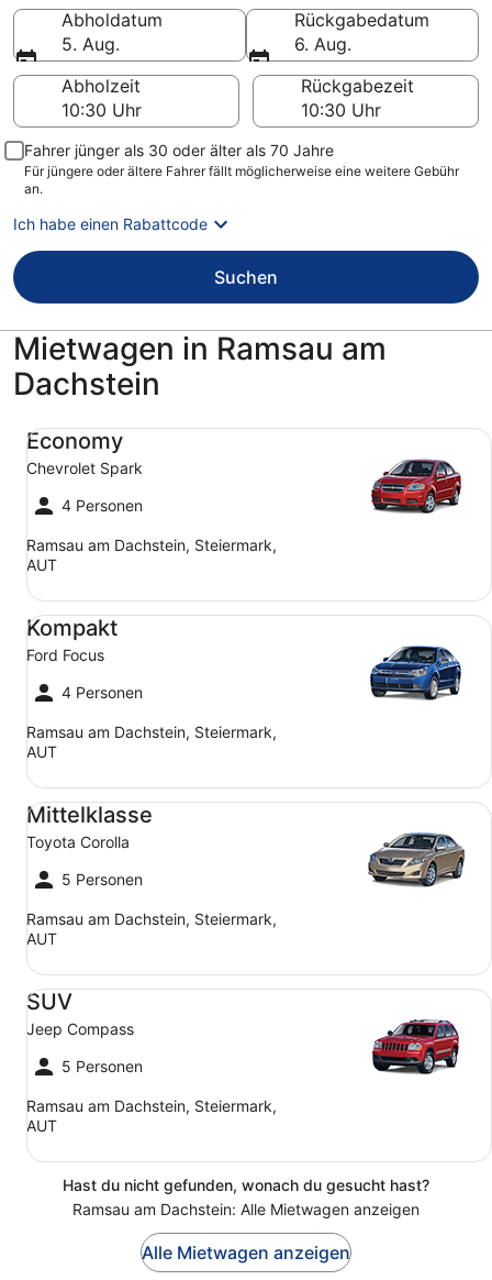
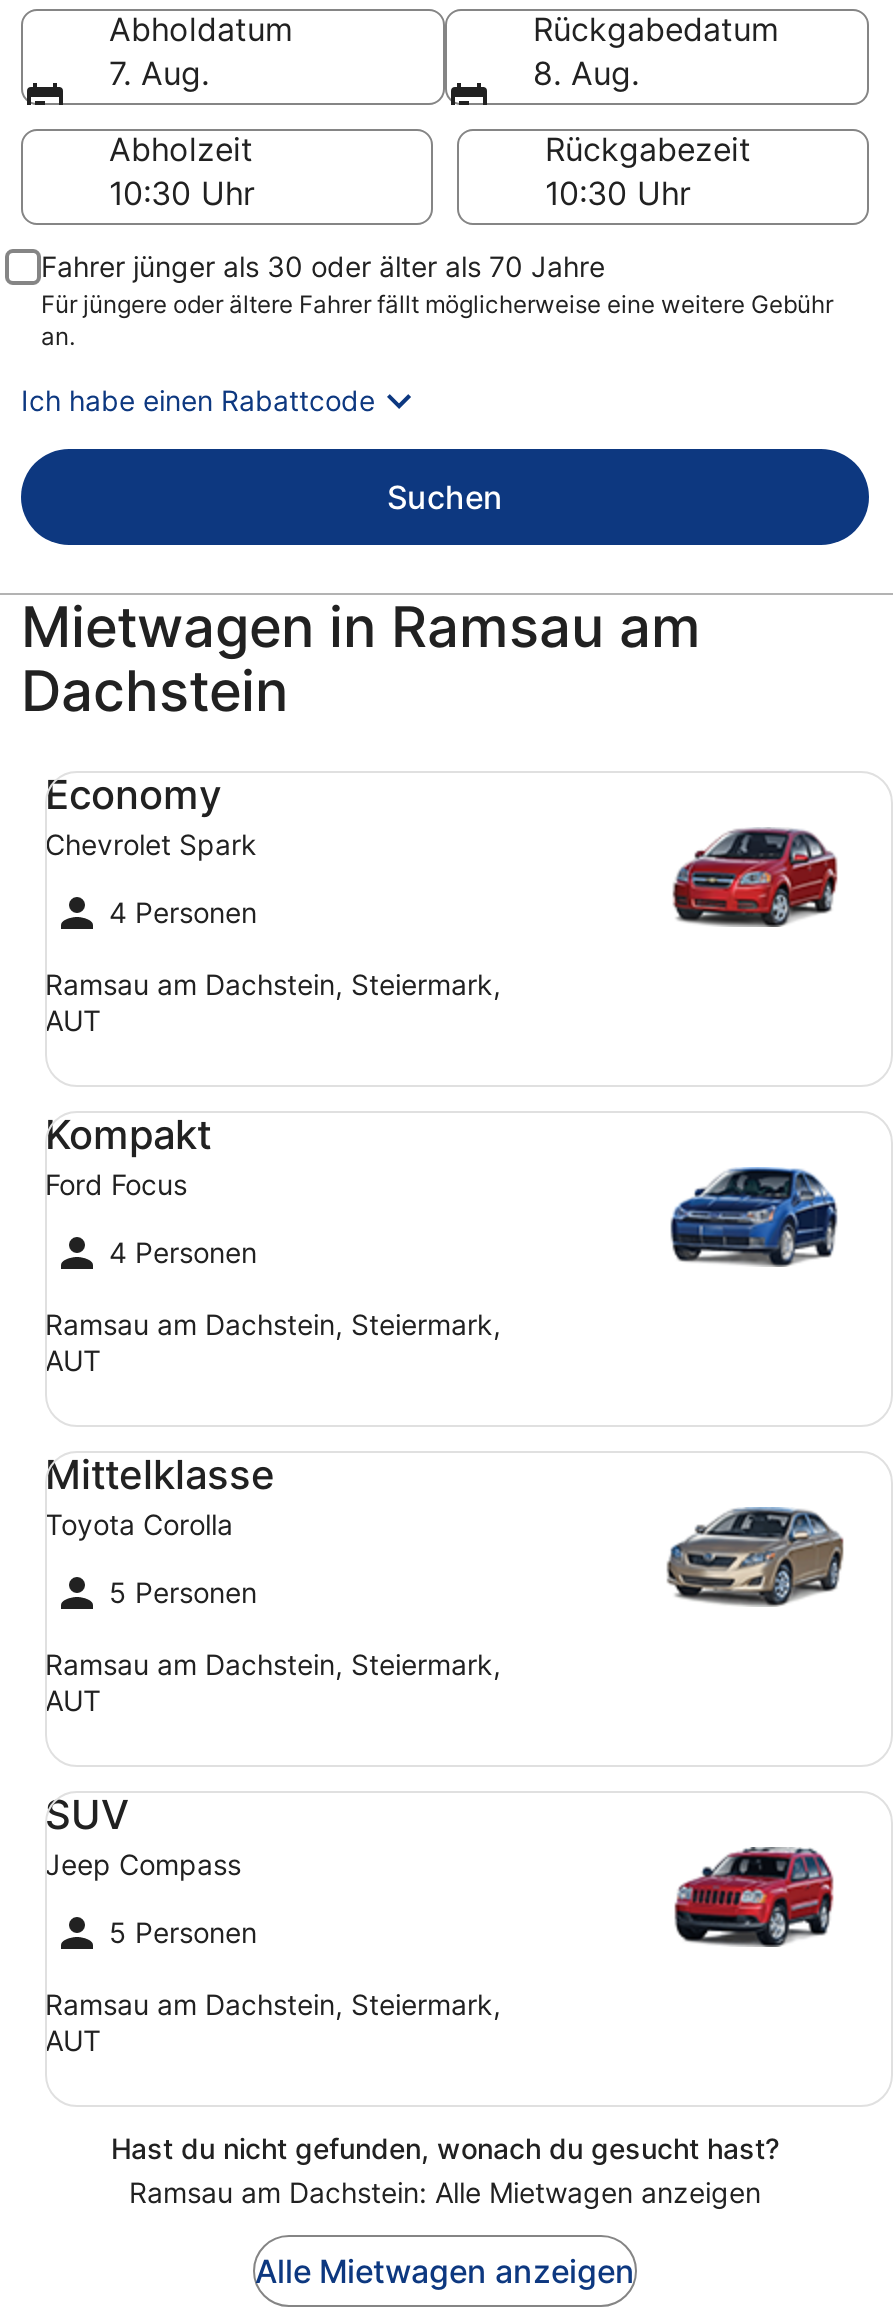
[62,33,120,55] 5. Aug. -> [109,53,209,93] 7. Aug.
[294,33,351,55] 6. Aug. -> [533,53,639,93] 8. Aug.

